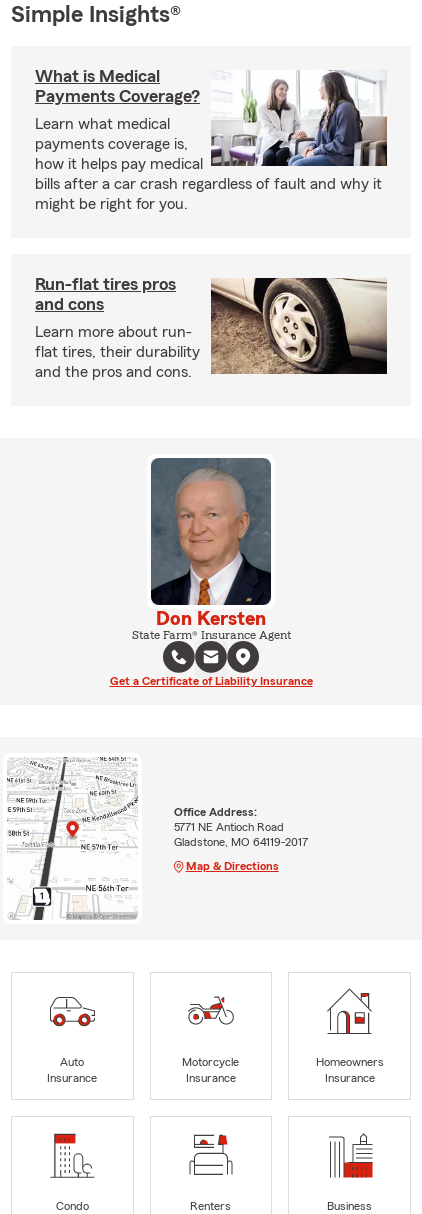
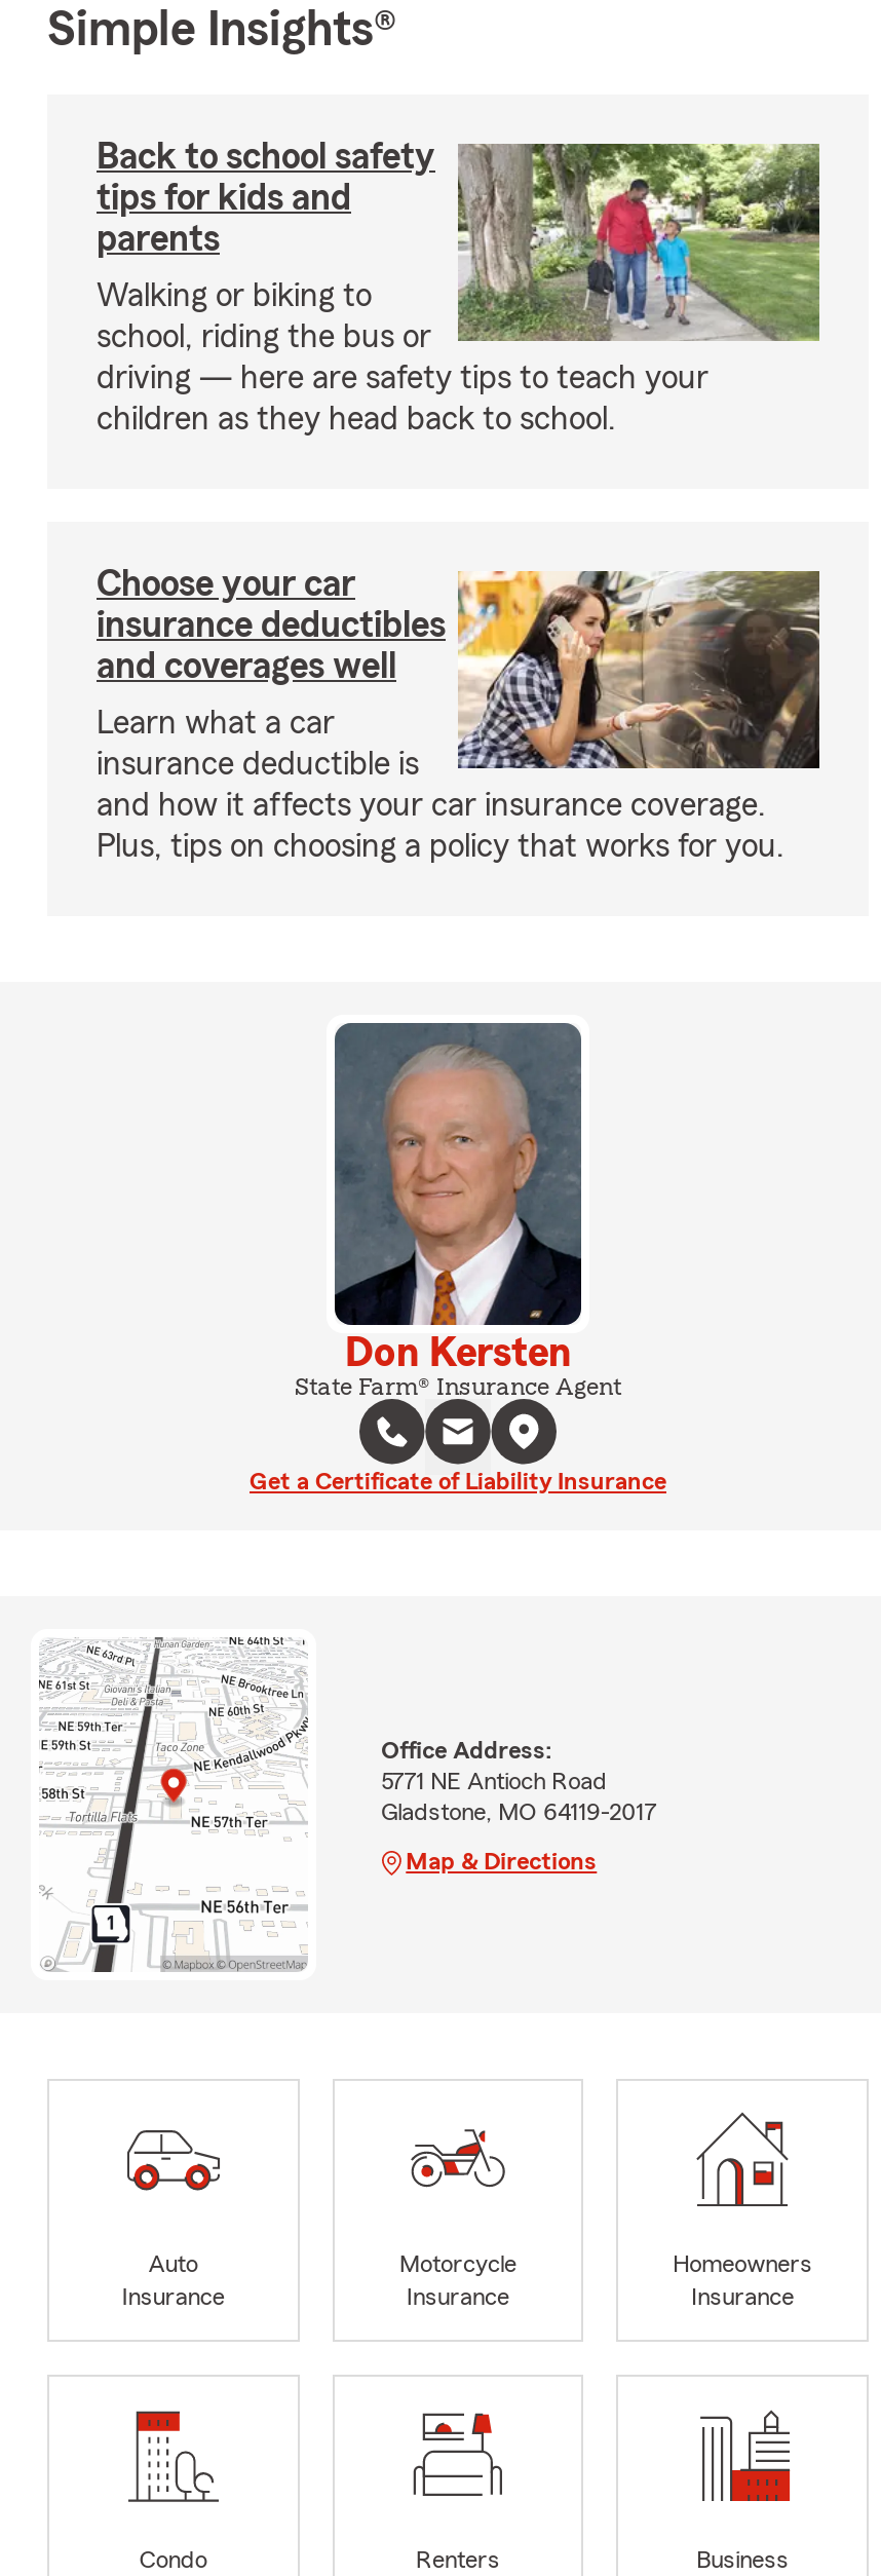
[35,67,200,105] What is Medical | Payments Coverage? -> [97,138,435,257] Back to school safety | tips for kids and | parents
[35,70,388,212] [image] | Learn what medical | payments coverage is, | how it helps pay medical | bills after a car crash regardless of fault and why it | might be right for you. -> [97,142,821,435] [image] | Walking or biking to | school, riding the bus or | driving — here are safety tips to teach your | children as they head back to school.
[35,275,176,313] Run-flat tires pros | and cons -> [97,565,446,684] Choose your car | insurance deductibles | and coverages well
[35,277,387,380] [image] | Learn more about run- | flat tires, their durability | and the pros and cons. -> [97,569,819,863] [image] | Learn what a car | insurance deductible is | and how it affects your car insurance coverage. | Plus, tips on choosing a policy that works for you.

